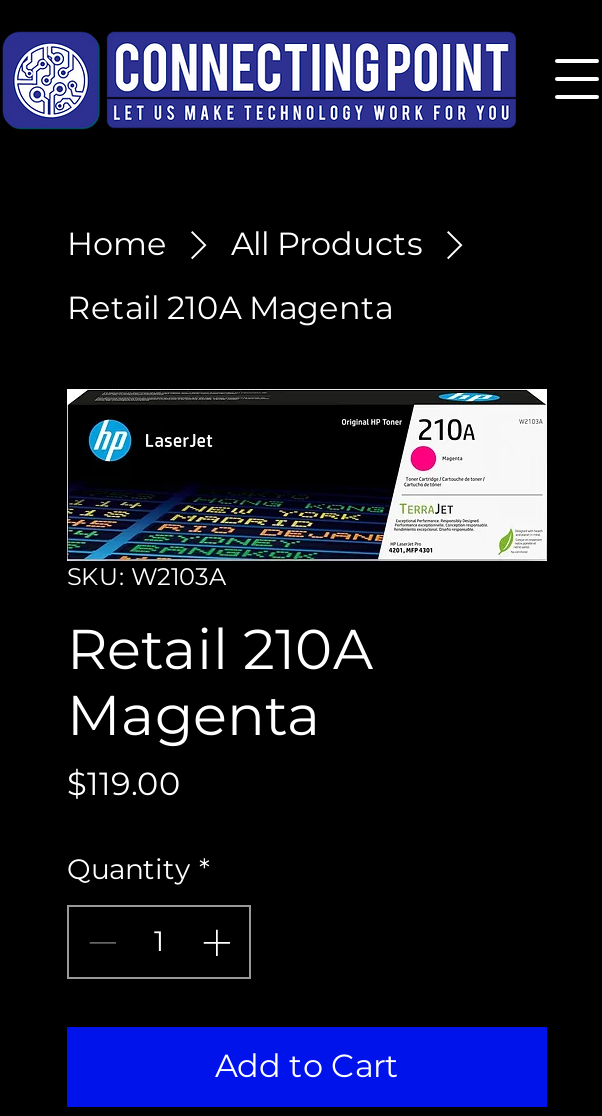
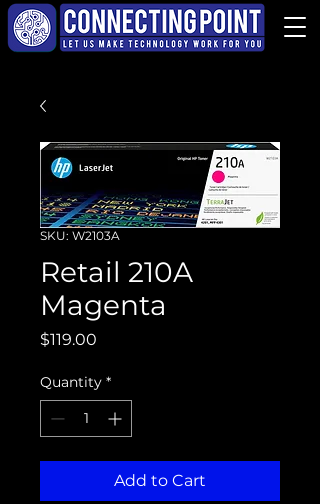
[67,225,423,327] Home | All Products | Retail 210A Magenta -> none

